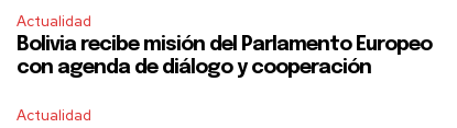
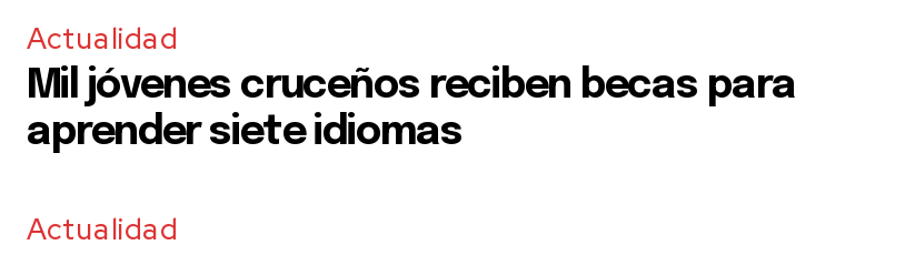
[17,35,432,77] Bolivia recibe misión del Parlamento Europeo | con agenda de diálogo y cooperación -> [27,66,796,152] Mil jóvenes cruceños reciben becas para | aprender siete idiomas

